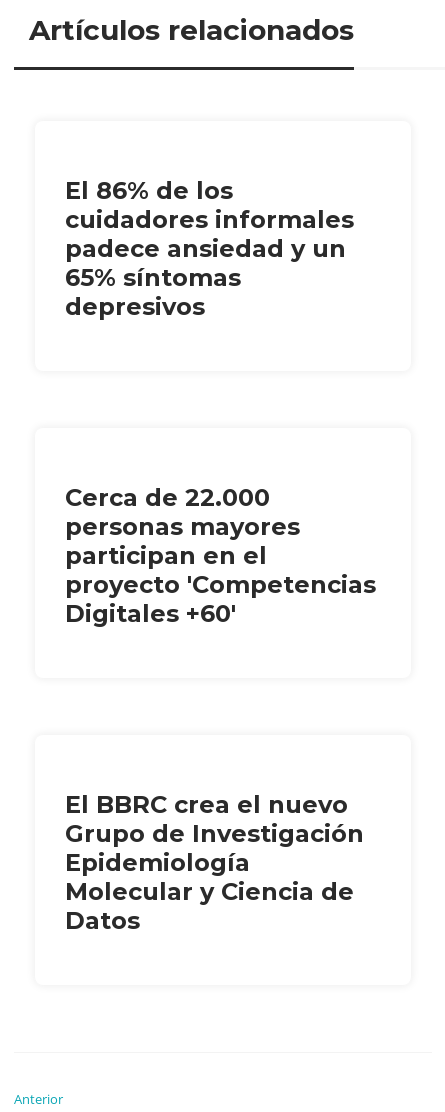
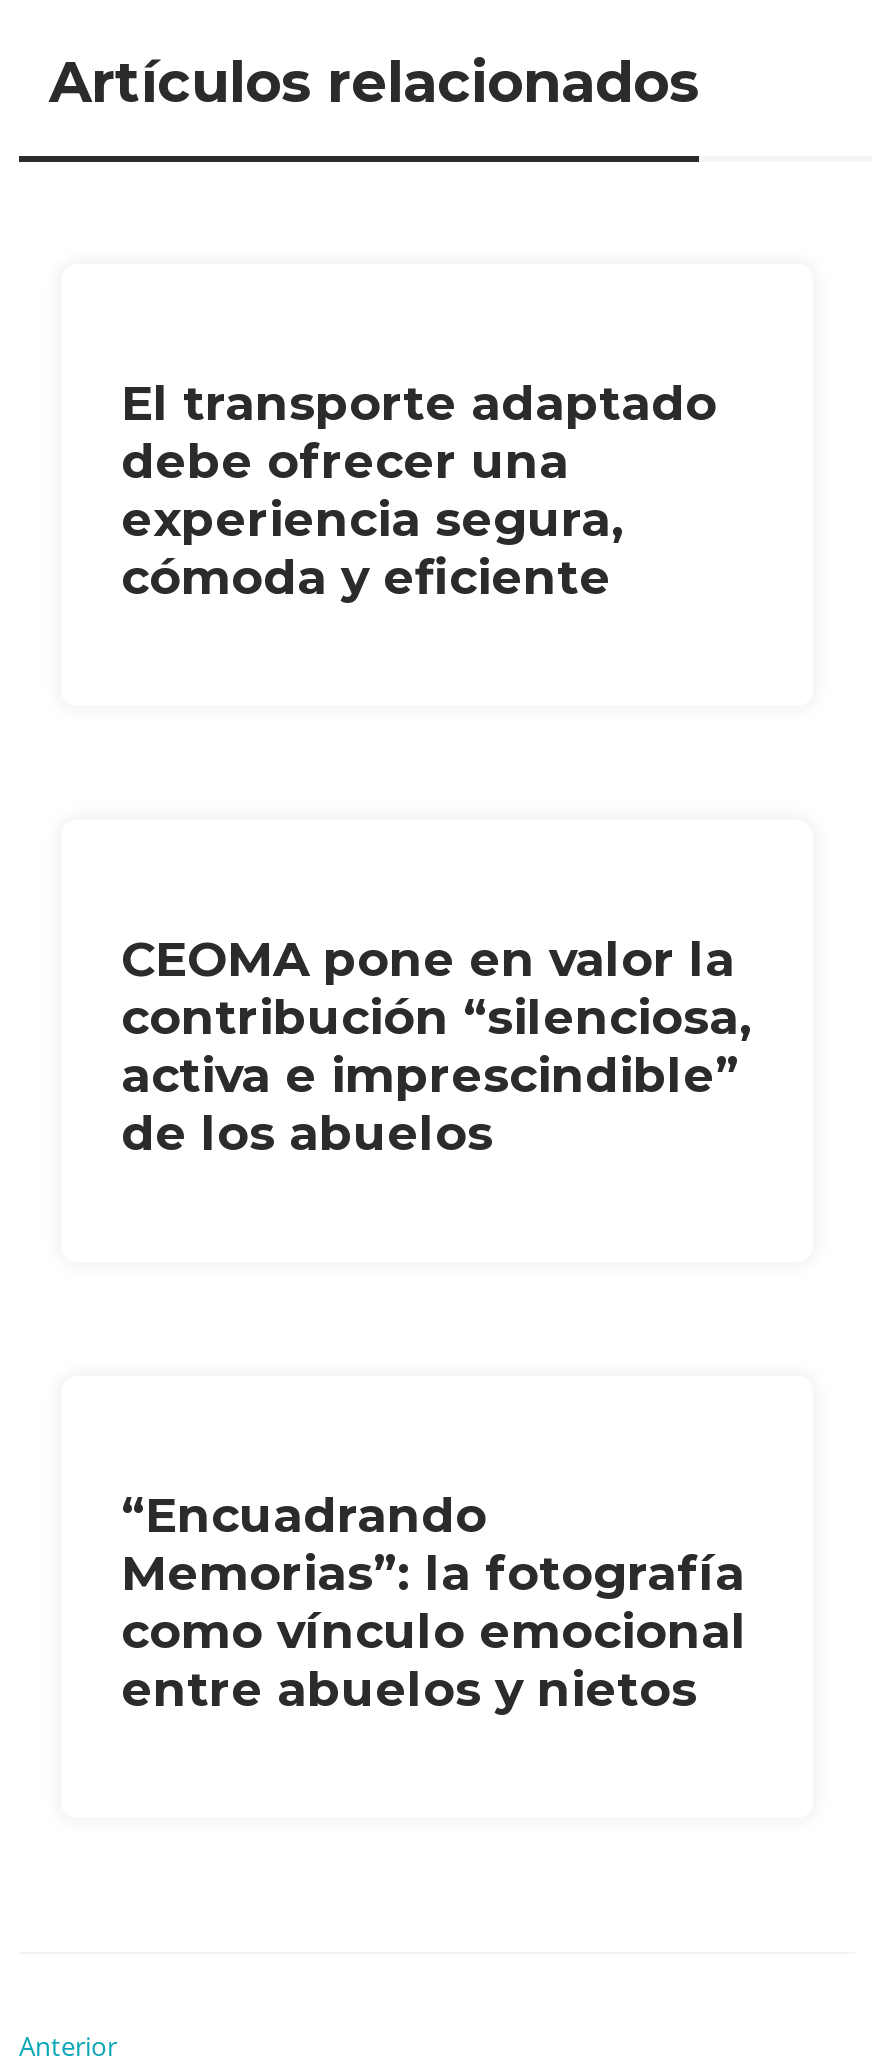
[65,176,354,321] El 86% de los | cuidadores informales | padece ansiedad y un | 65% síntomas | depresivos -> [121,375,717,607] El transporte adaptado | debe ofrecer una | experiencia segura, | cómoda y eficiente
[65,483,376,628] Cerca de 22.000 | personas mayores | participan en el | proyecto 'Competencias | Digitales +60' -> [121,931,753,1163] CEOMA pone en valor la | contribución “silenciosa, | activa e imprescindible” | de los abuelos
[65,790,364,935] El BBRC crea el nuevo | Grupo de Investigación | Epidemiología | Molecular y Ciencia de | Datos -> [121,1487,747,1719] “Encuadrando | Memorias”: la fotografía | como vínculo emocional | entre abuelos y nietos

